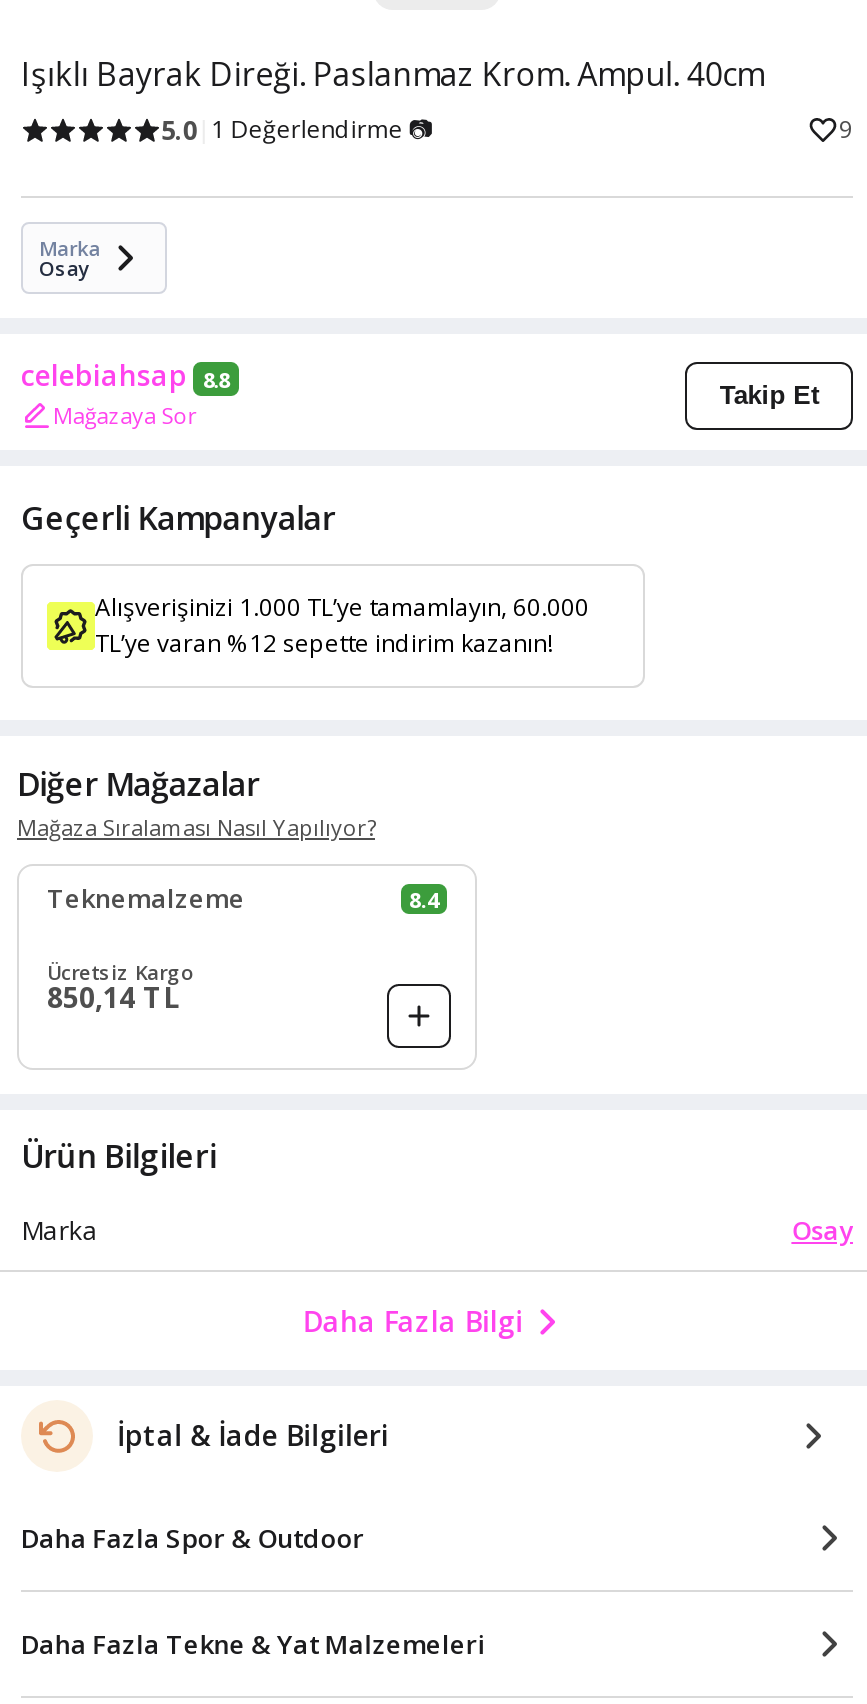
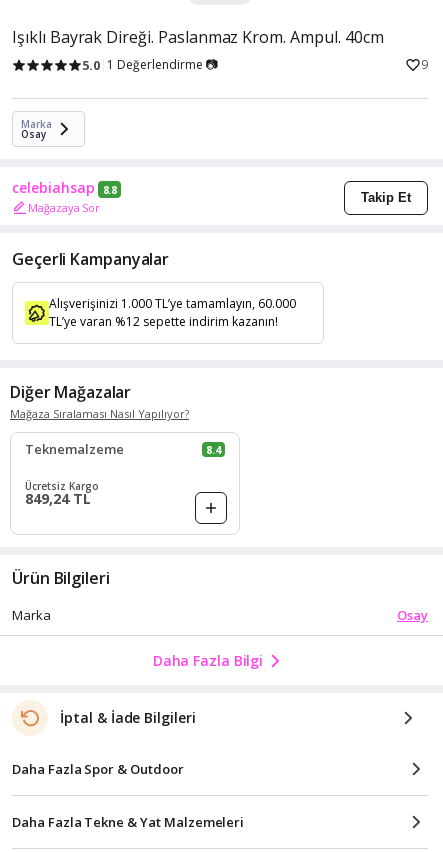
[47,978,179,1016] 850,14 TL -> [25,489,91,508] 849,24 TL

